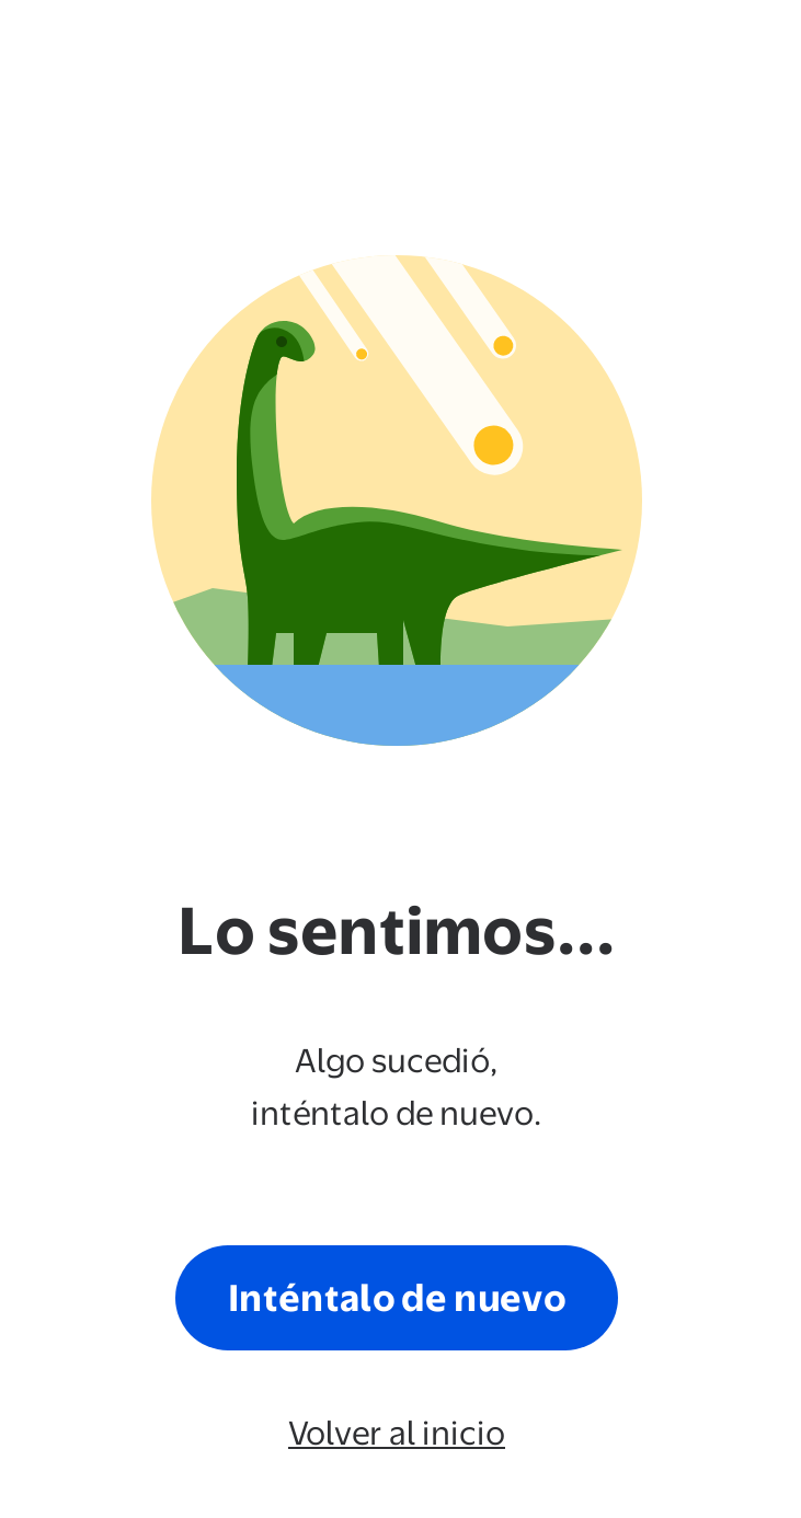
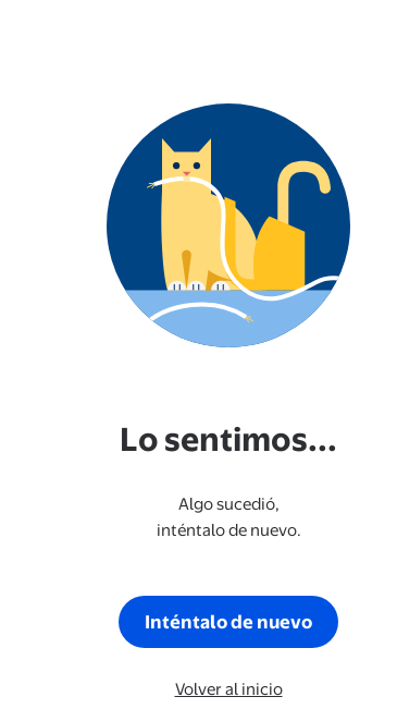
[151,255,642,695] [image] -> [106,102,351,323] [image]

